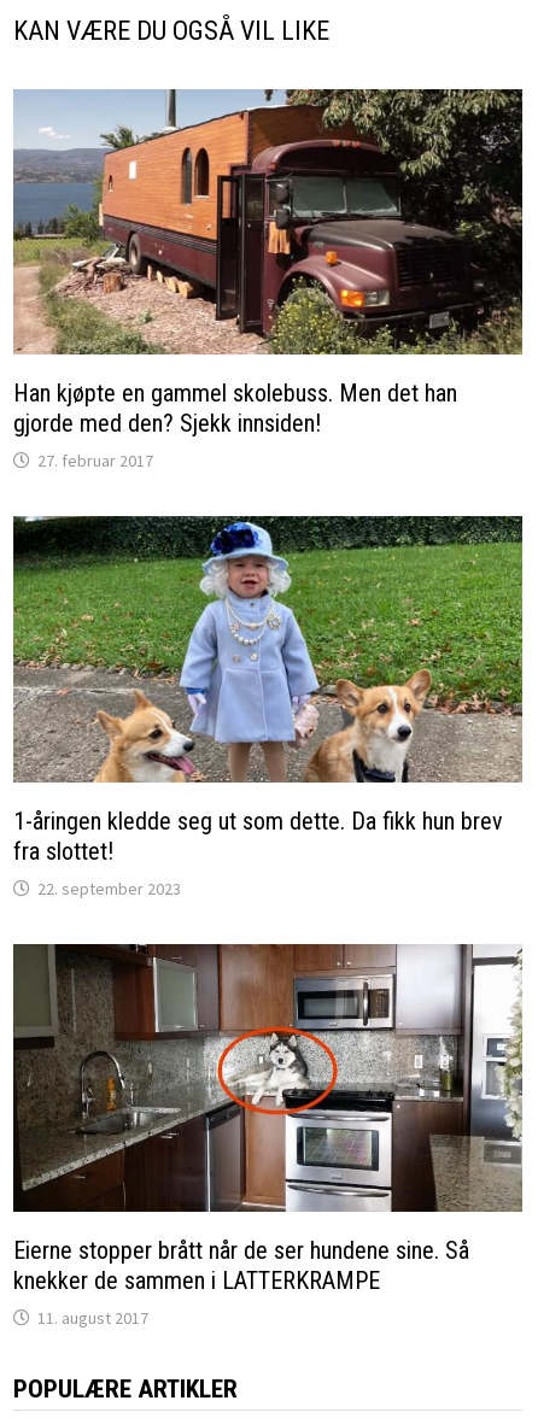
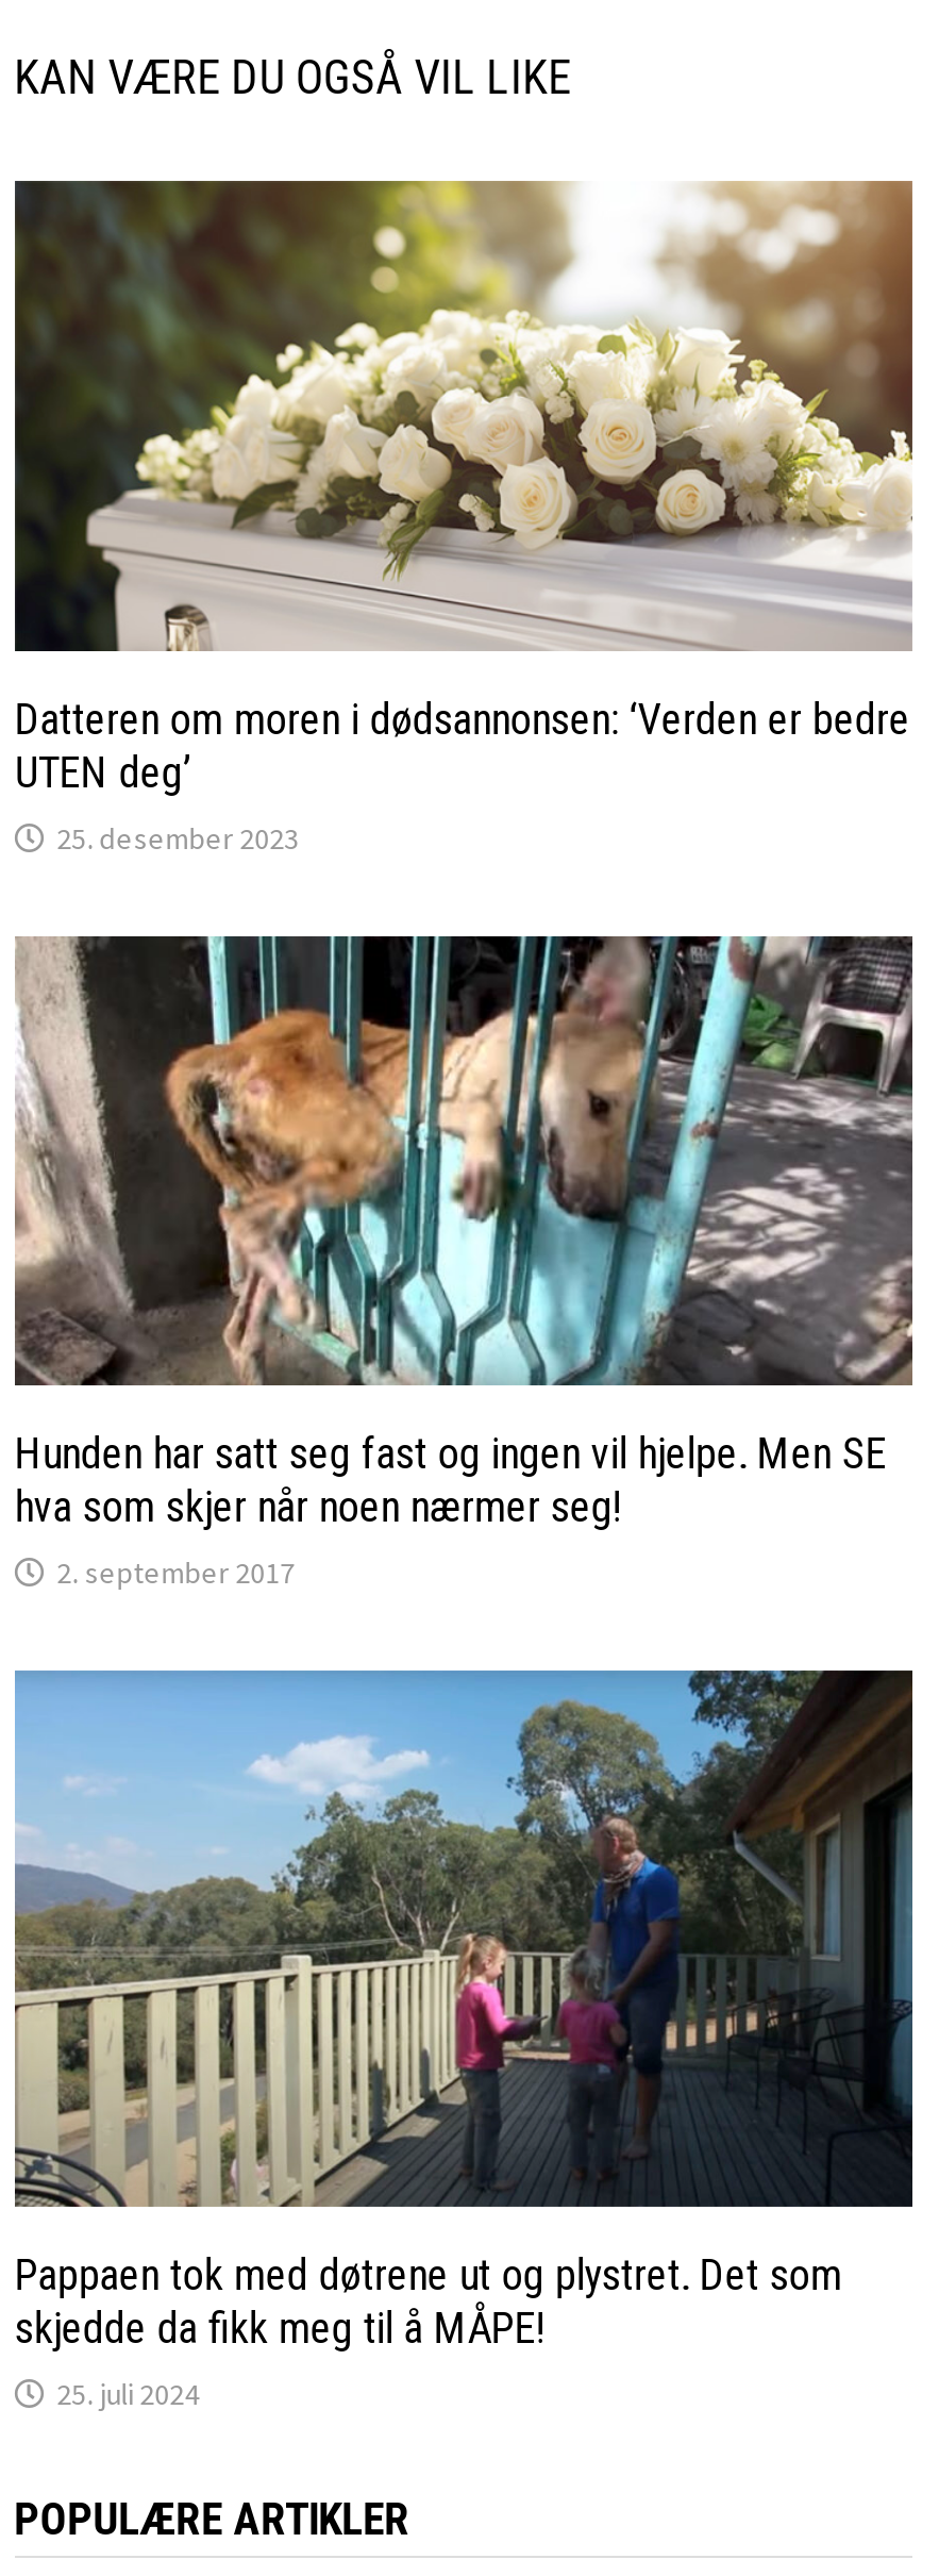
[12,88,524,472] [image] | Han kjøpte en gammel skolebuss. Men det han | gjorde med den? Sjekk innsiden! | 27. februar 2017 -> [13,179,915,858] [image] | Datteren om moren i dødsannonsen: ‘Verden er bedre | UTEN deg’ | 25. desember 2023
[12,515,524,900] [image] | 1-åringen kledde seg ut som dette. Da fikk hun brev | fra slottet! | 22. september 2023 -> [14,934,915,1593] [image] | Hunden har satt seg fast og ingen vil hjelpe. Men SE | hva som skjer når noen nærmer seg! | 2. september 2017
[12,932,524,1329] [image] | Eierne stopper brått når de ser hundene sine. Så | knekker de sammen i LATTERKRAMPE | 11. august 2017 -> [13,1668,915,2413] [image] | Pappaen tok med døtrene ut og plystret. Det som | skjedde da fikk meg til å MÅPE! | 25. juli 2024

